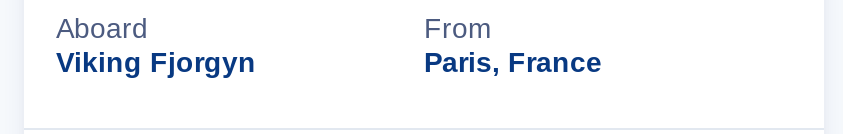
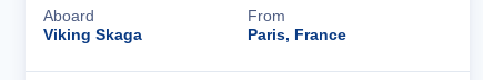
[56,46,256,78] Viking Fjorgyn -> [43,26,142,43] Viking Skaga

